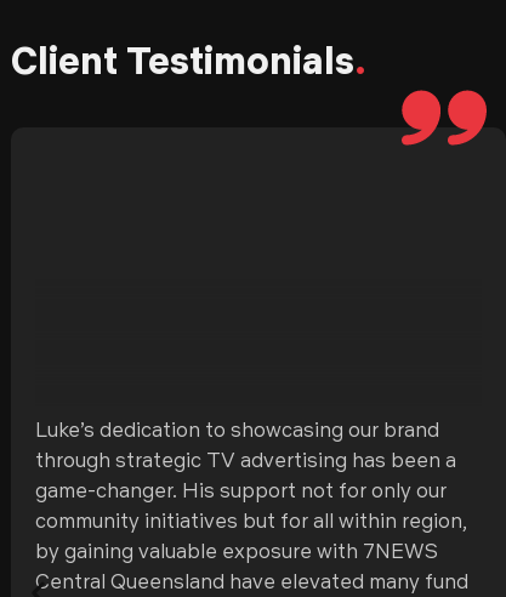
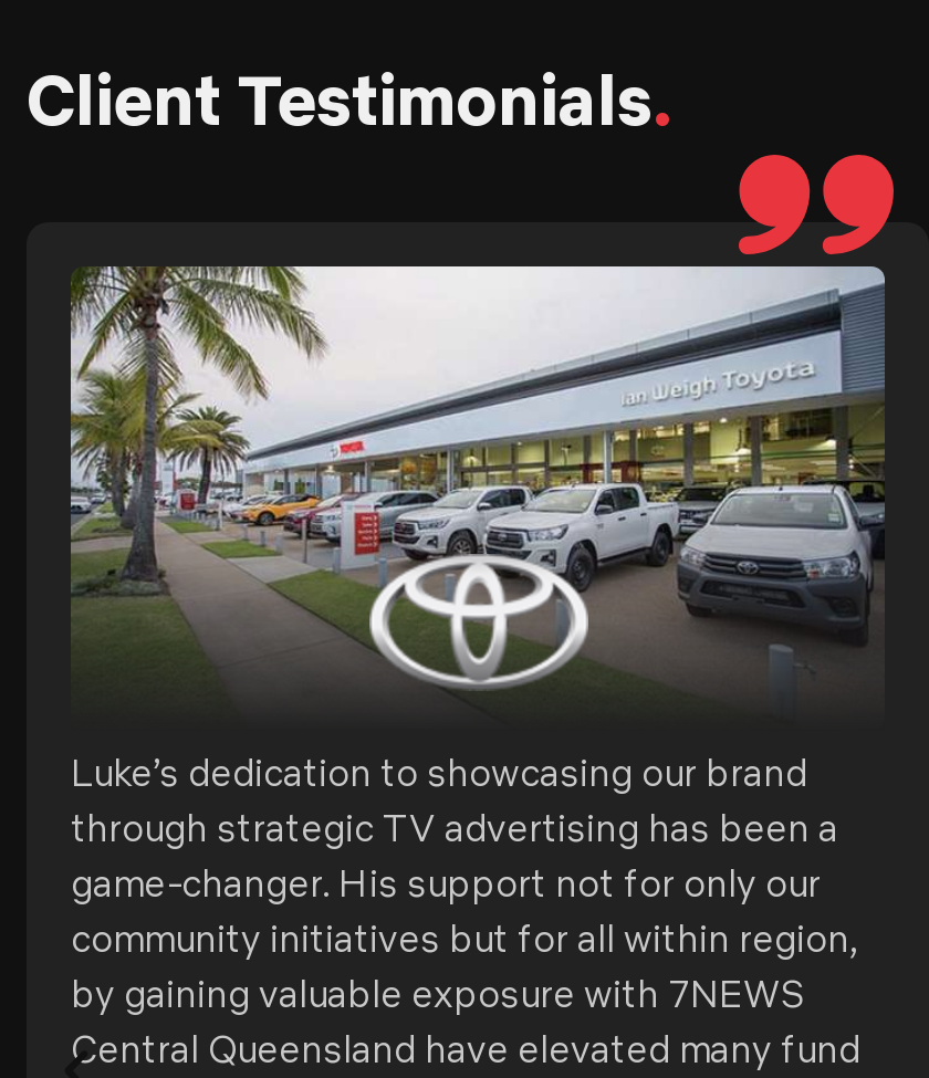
none -> [69,264,887,691] [image]

